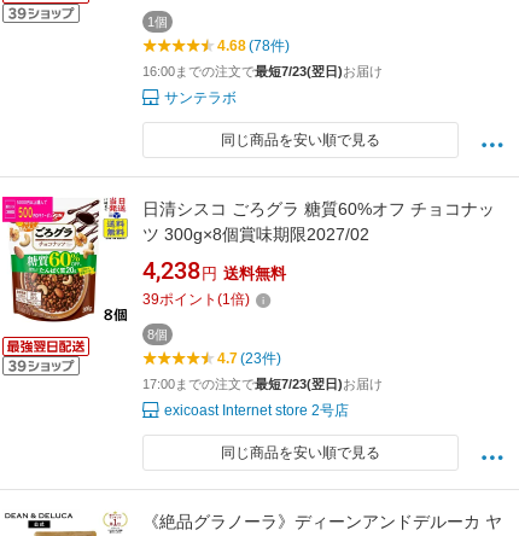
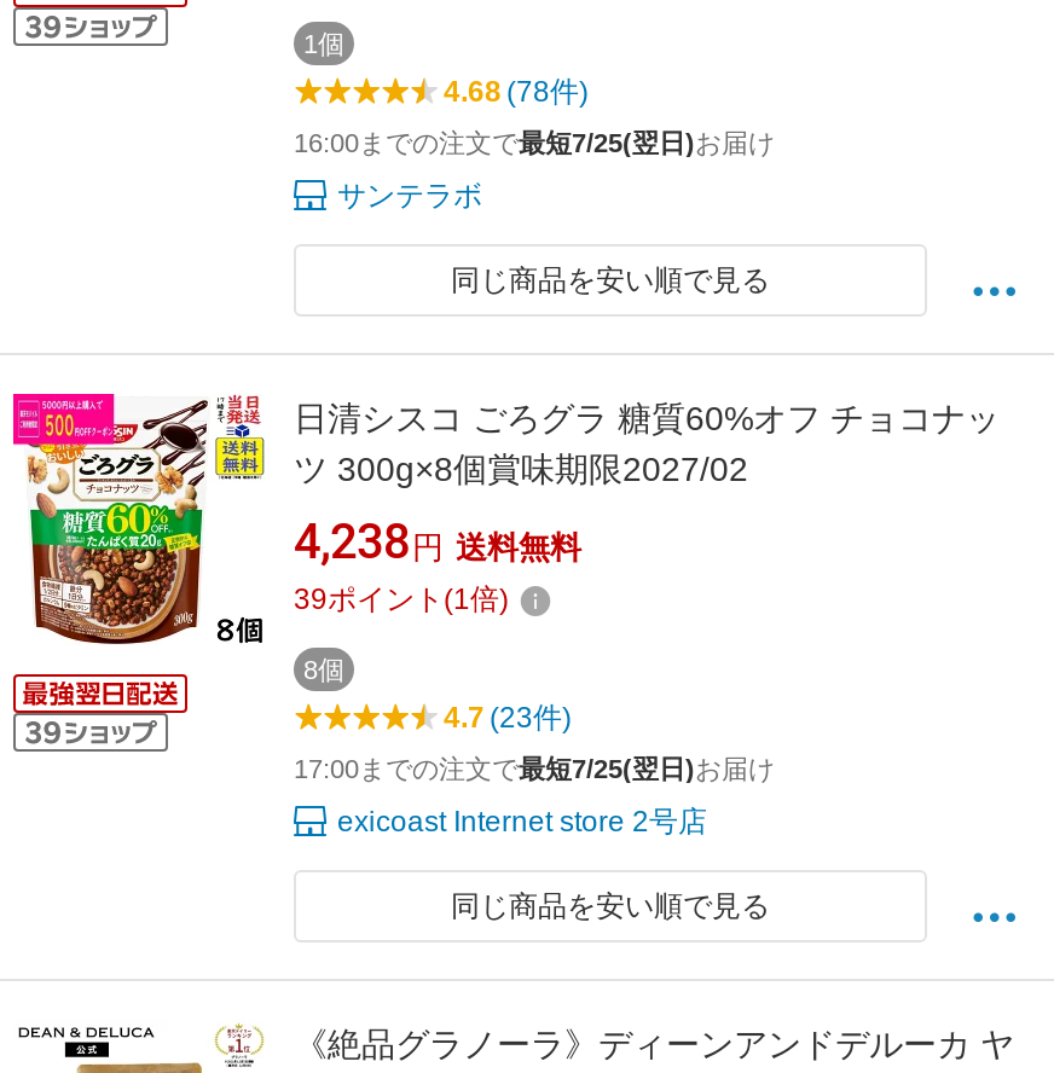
[142,65,383,79] 16:00までの注文で最短7/23(翌日)お届け -> [294,129,775,158] 16:00までの注文で最短7/25(翌日)お届け
[142,377,383,392] 17:00までの注文で最短7/23(翌日)お届け -> [294,755,775,784] 17:00までの注文で最短7/25(翌日)お届け

